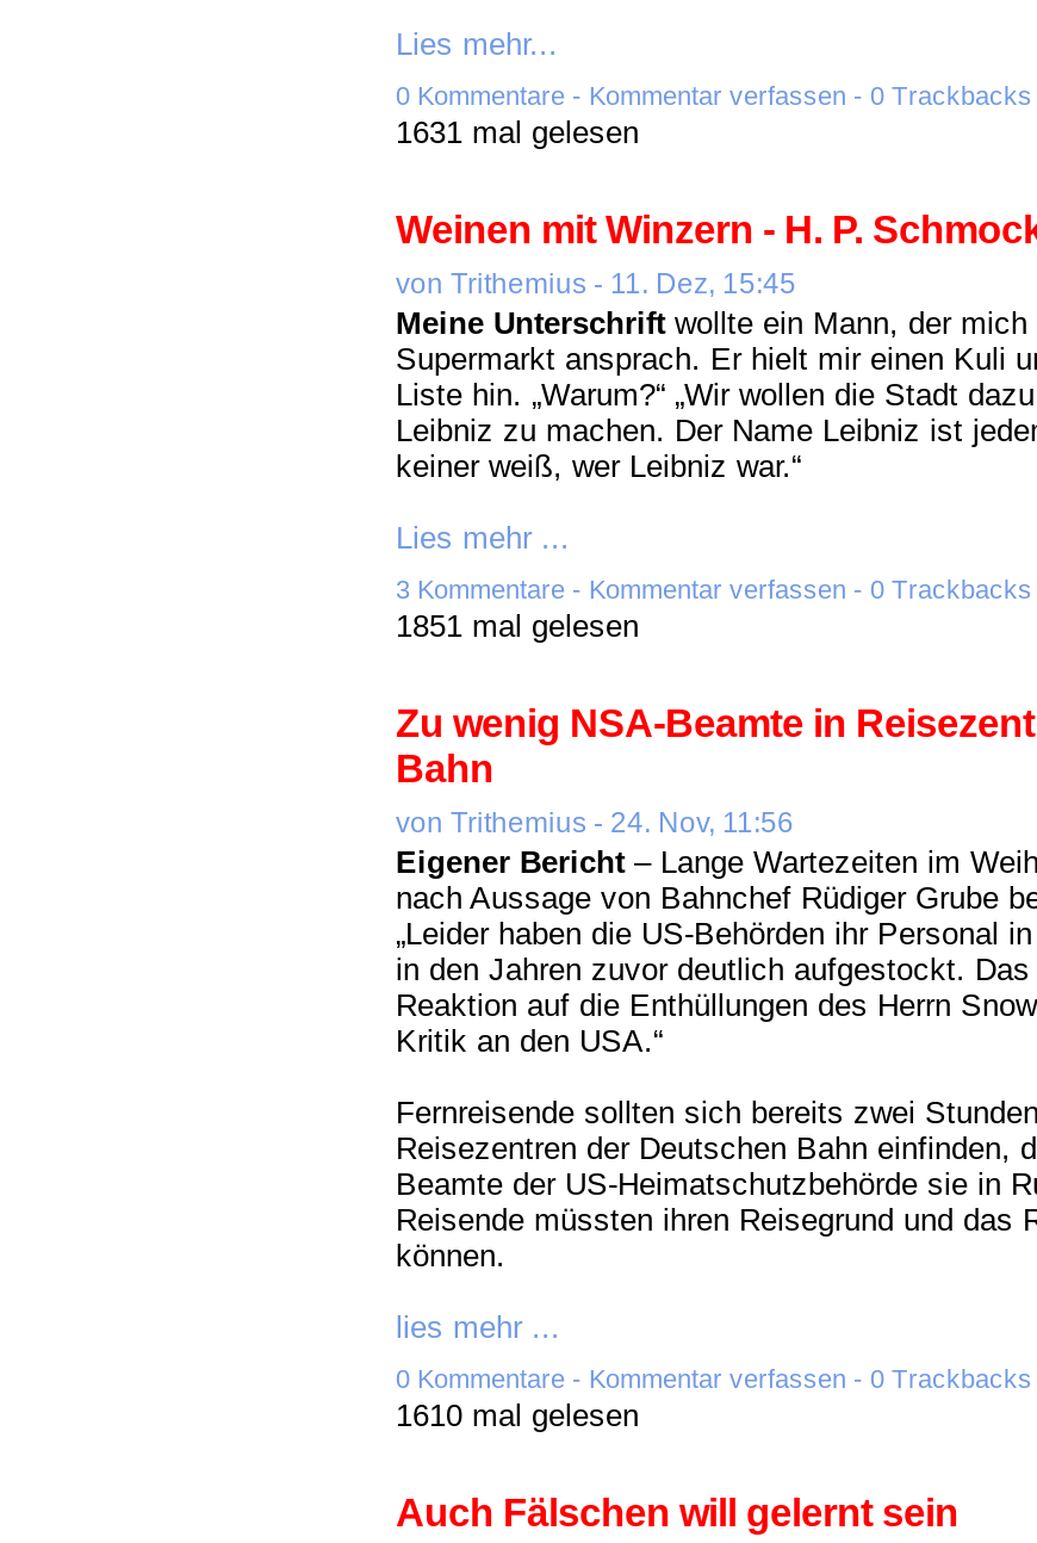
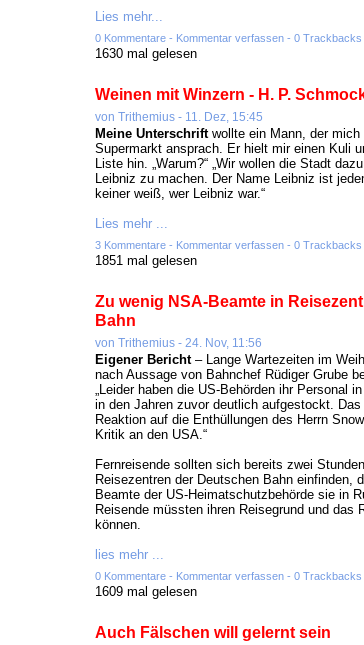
[396,114,639,150] 1631 mal gelesen -> [95,46,197,61] 1630 mal gelesen
[396,1398,639,1433] 1610 mal gelesen -> [95,584,197,599] 1609 mal gelesen

